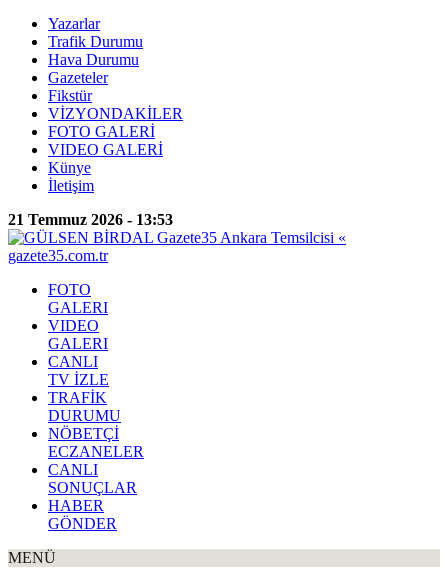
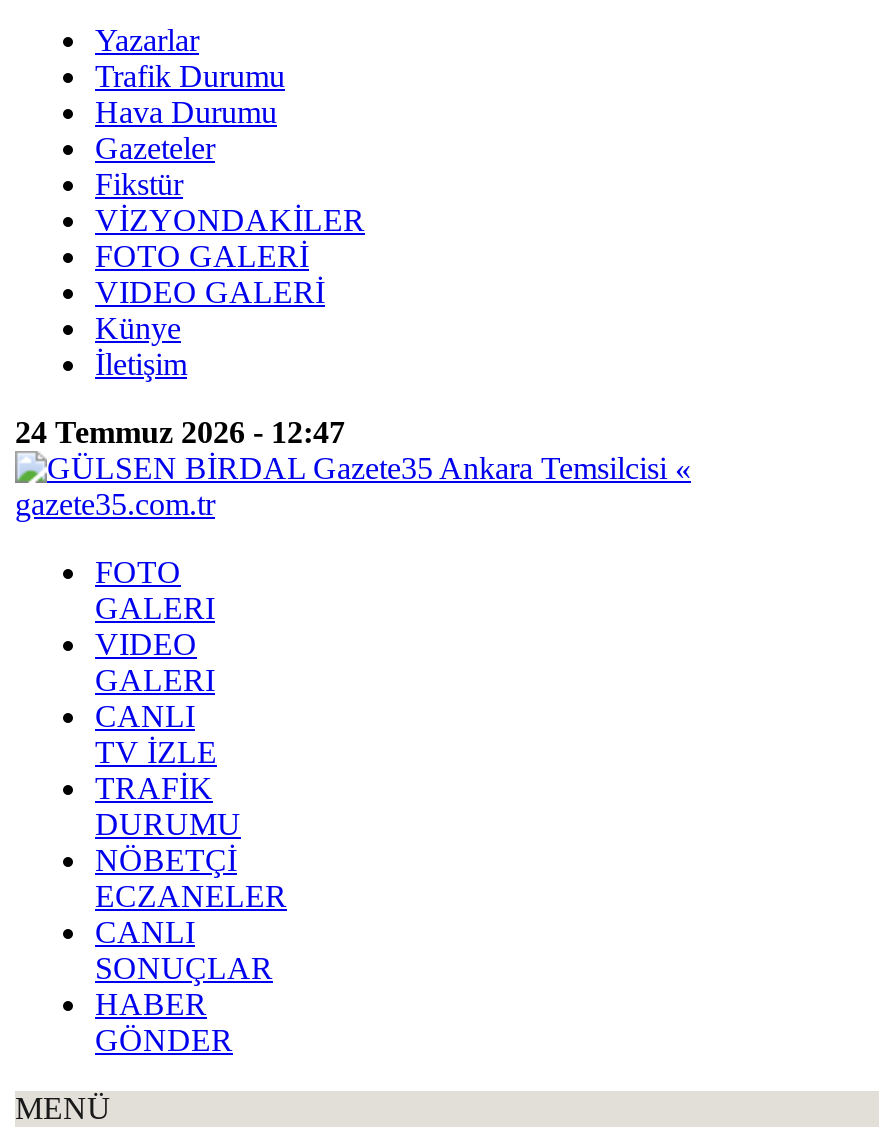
[8,211,173,228] 21 Temmuz 2026 - 13:53 -> [15,415,345,449] 24 Temmuz 2026 - 12:47

